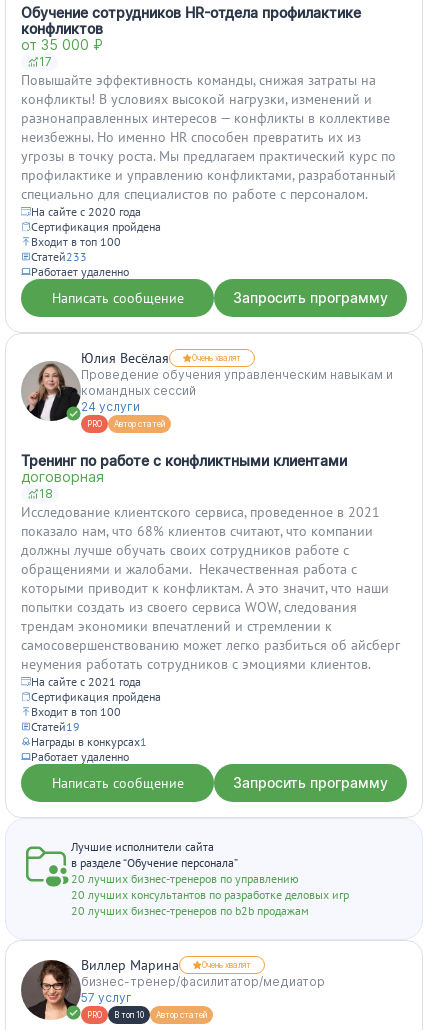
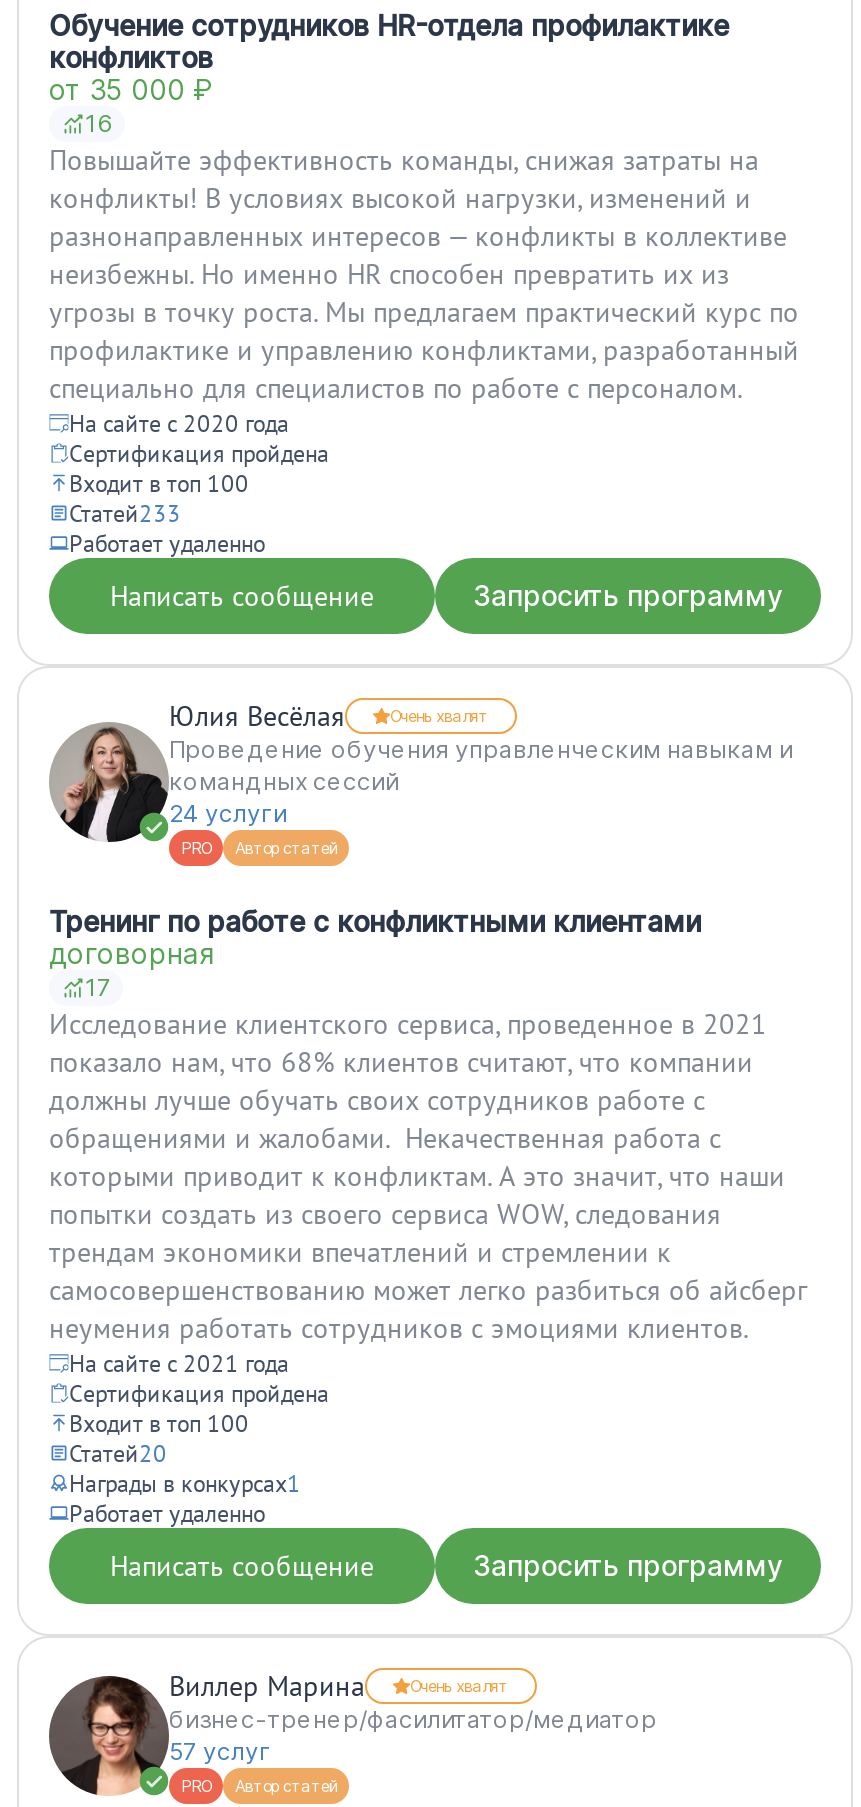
[39,54,52,69] 17 -> [85,107,113,137] 16
[39,486,53,501] 18 -> [85,971,111,1001] 17
[31,719,80,734] Статей19 -> [69,1437,167,1467] Статей20
[23,839,349,918] [image] | Лучшие исполнители сайта | в разделе “Обучение персонала” | 20 лучших бизнес-тренеров по управлению | 20 лучших консультантов по разработке деловых игр | 20 лучших бизнес-тренеров по b2b продажам -> none
[114,1010,144,1020] В топ 10 -> none

